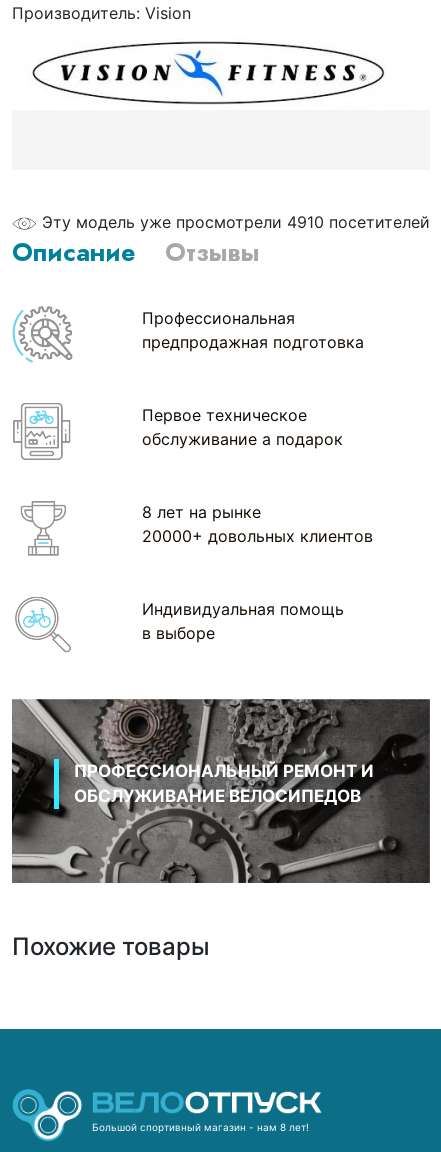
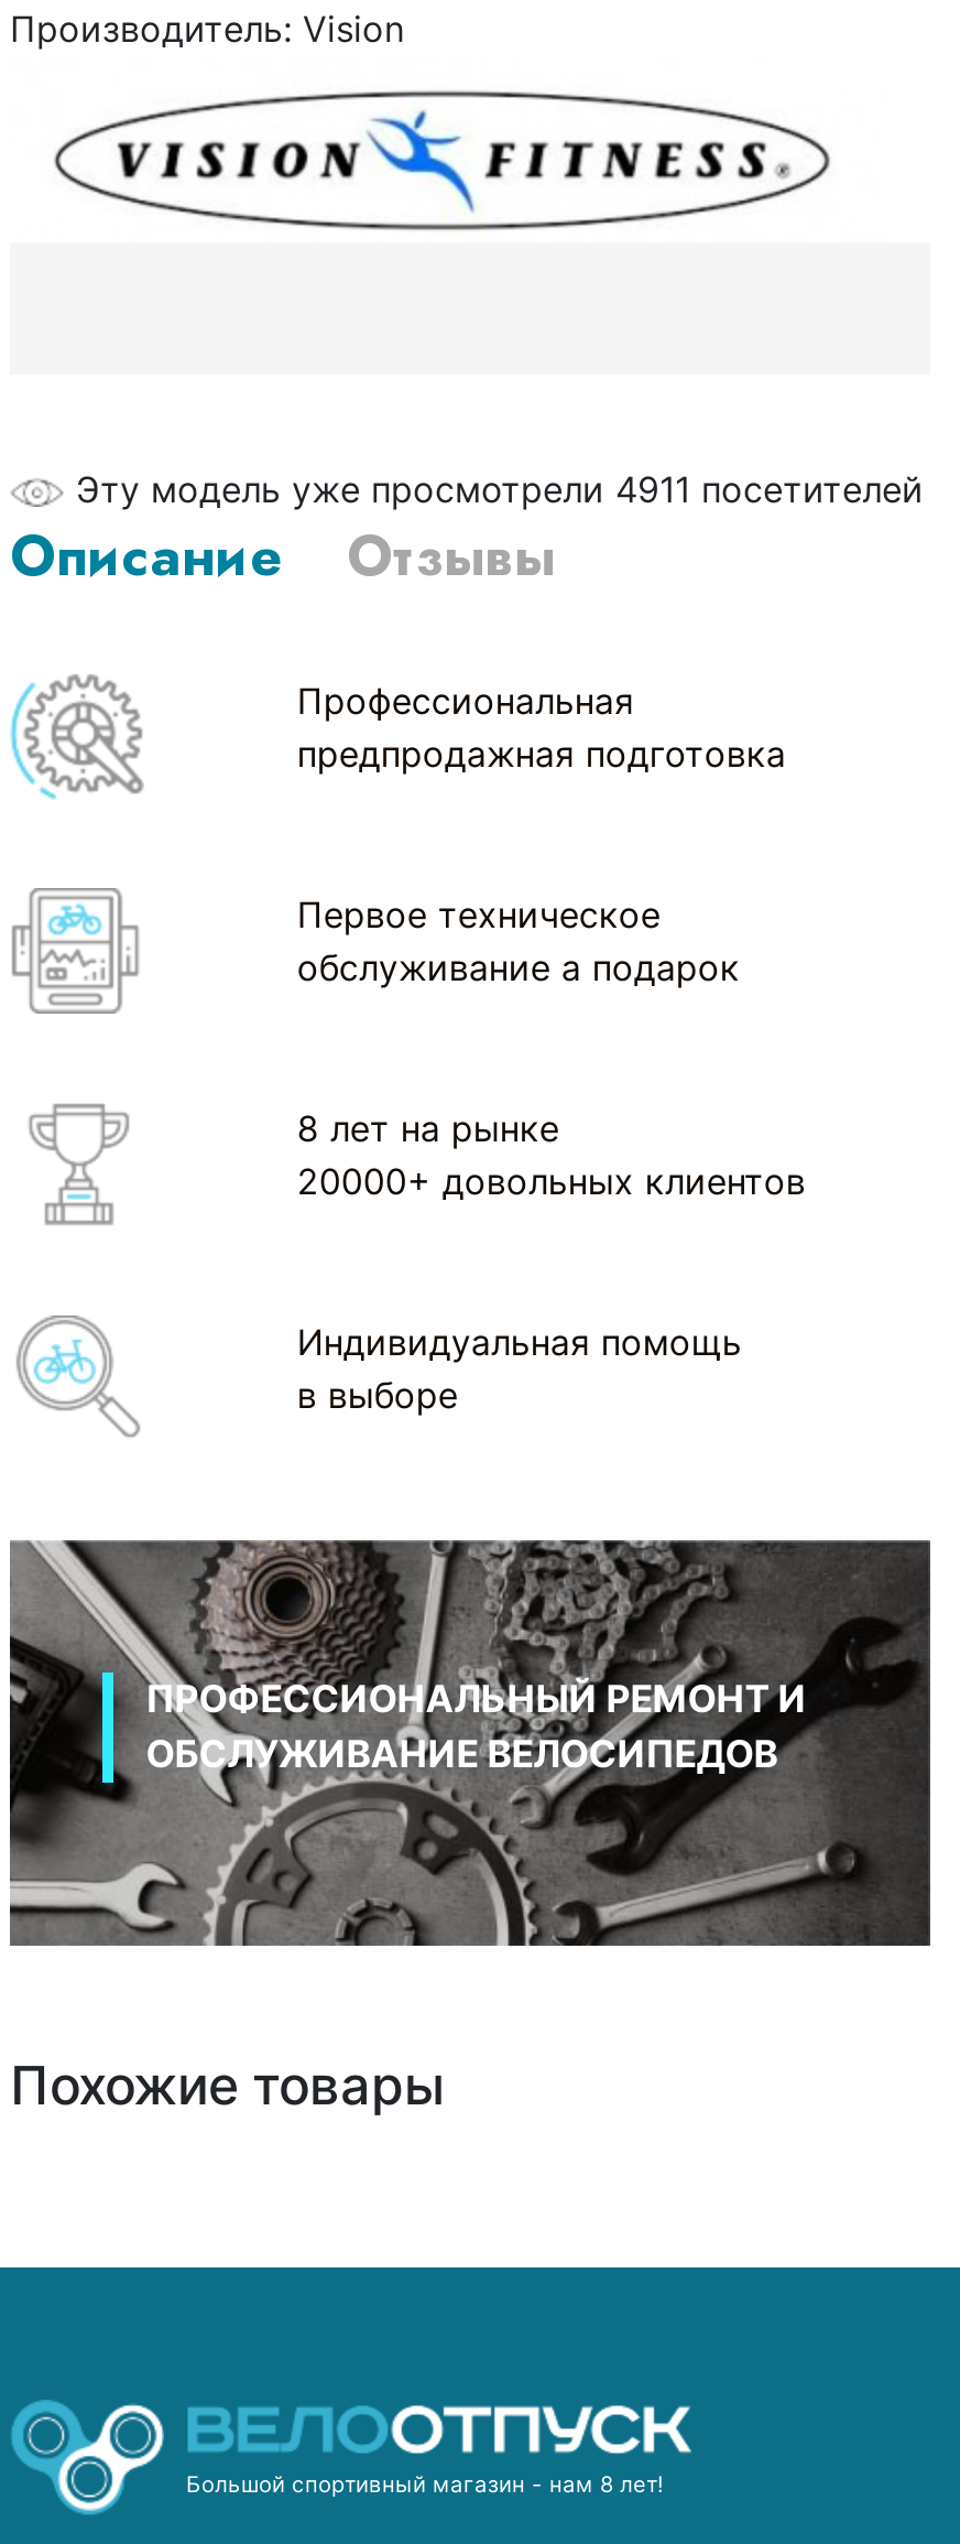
[42,212,430,232] Эту модель уже просмотрели 4910 посетителей -> [76,468,924,512] Эту модель уже просмотрели 4911 посетителей

